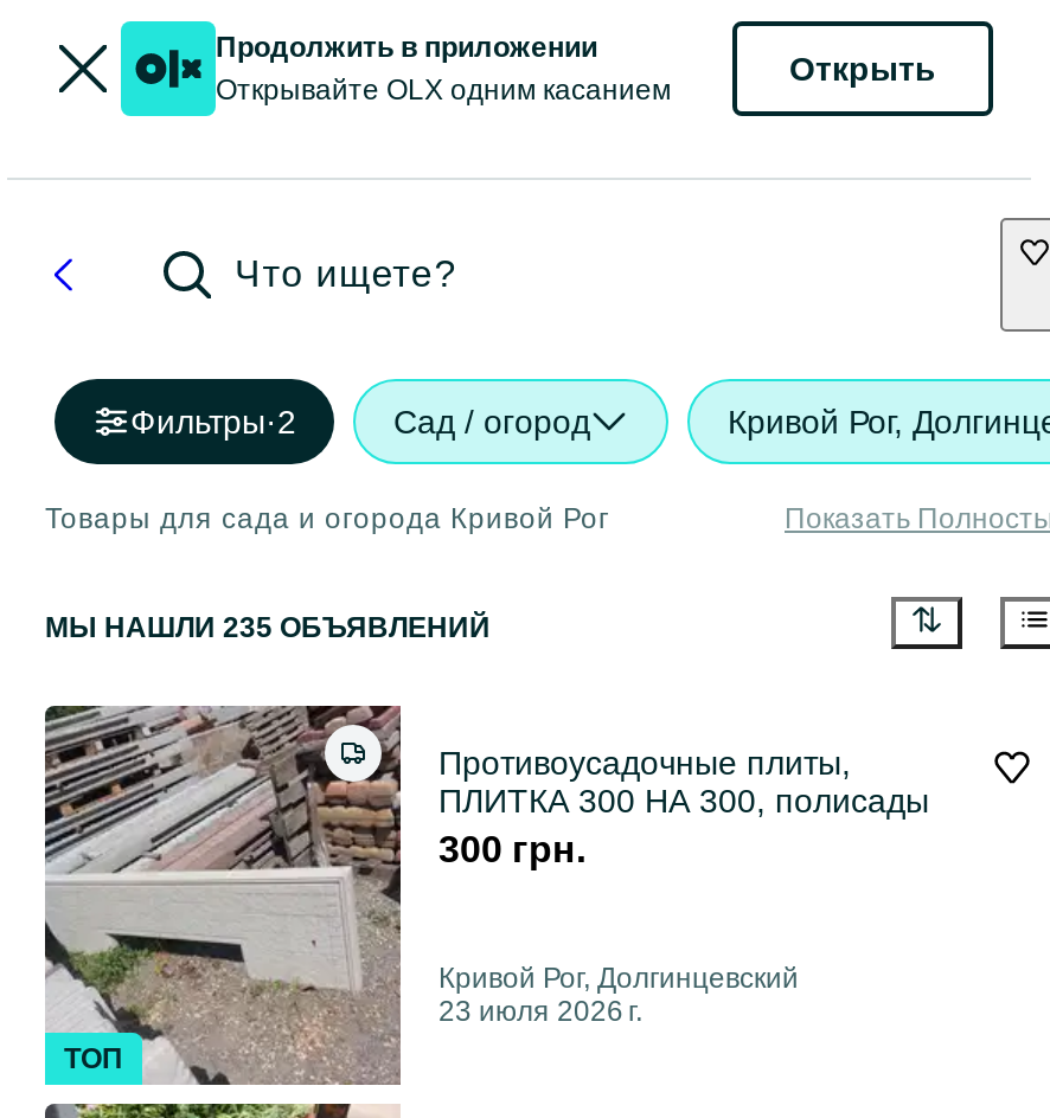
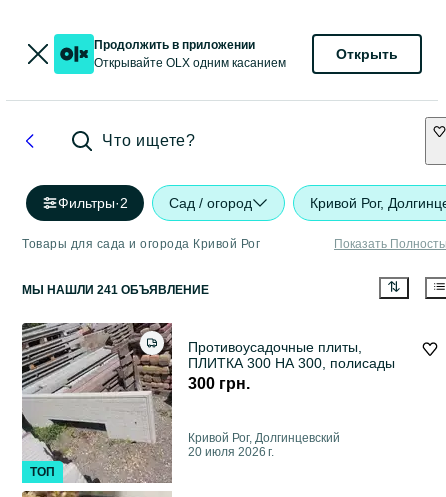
[45,612,491,645] МЫ НАШЛИ 235 ОБЪЯВЛЕНИЙ -> [22,283,209,297] МЫ НАШЛИ 241 ОБЪЯВЛЕНИЕ
[438,996,642,1029] 23 июля 2026 г. -> [188,445,274,459] 20 июля 2026 г.

